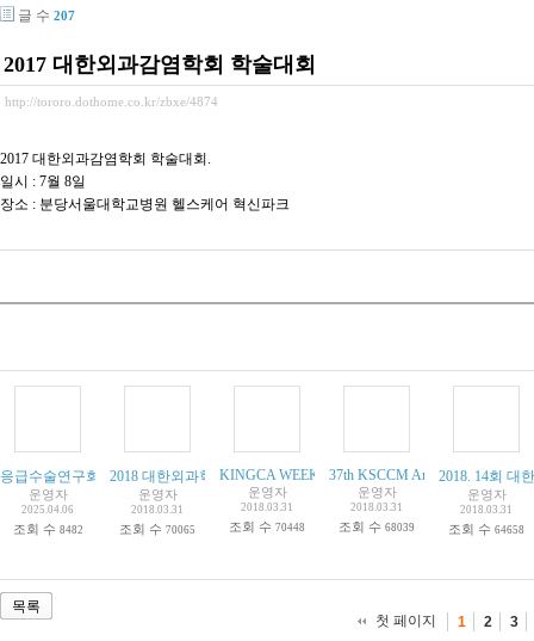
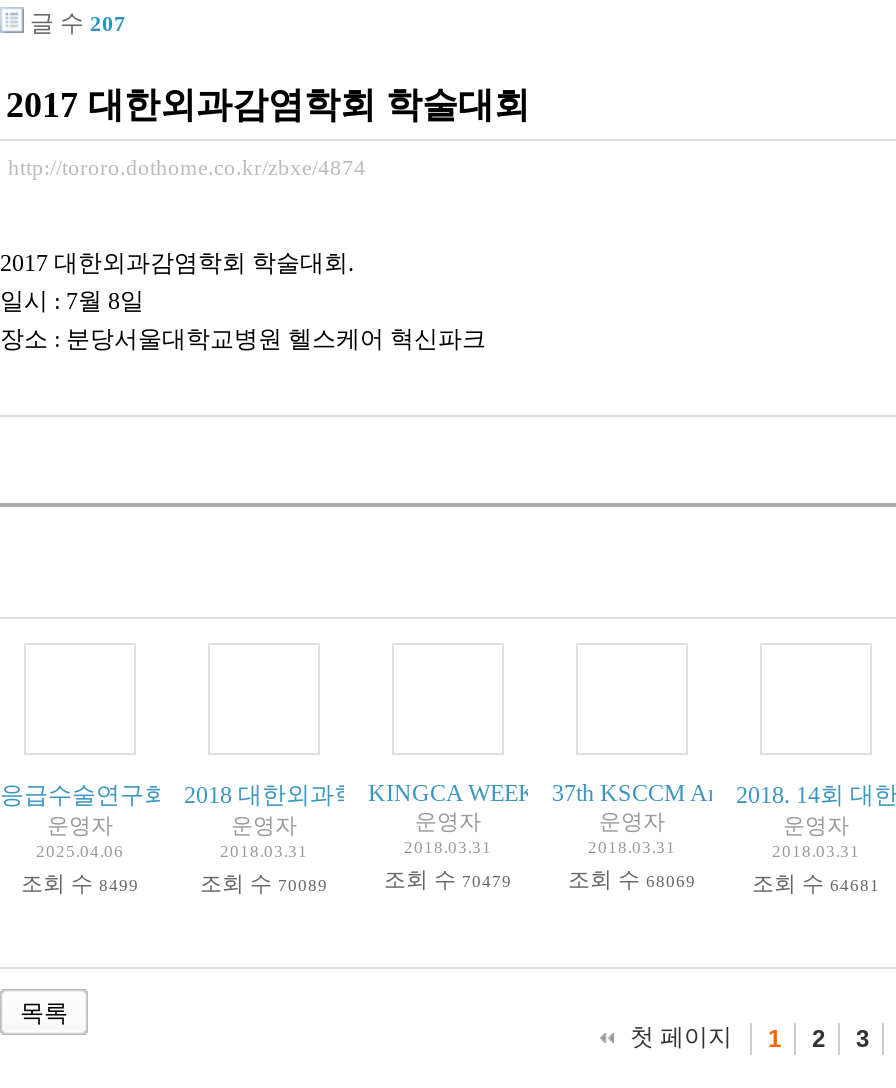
[13,521,83,535] 조회 수 8482 -> [21,870,139,894] 조회 수 8499
[119,521,195,535] 조회 수 70065 -> [200,870,328,894] 조회 수 70089
[229,519,305,533] 조회 수 70448 -> [384,866,512,890] 조회 수 70479
[339,519,415,533] 조회 수 68039 -> [568,866,696,890] 조회 수 68069
[448,521,524,535] 조회 수 64658 -> [752,870,880,894] 조회 수 64681

